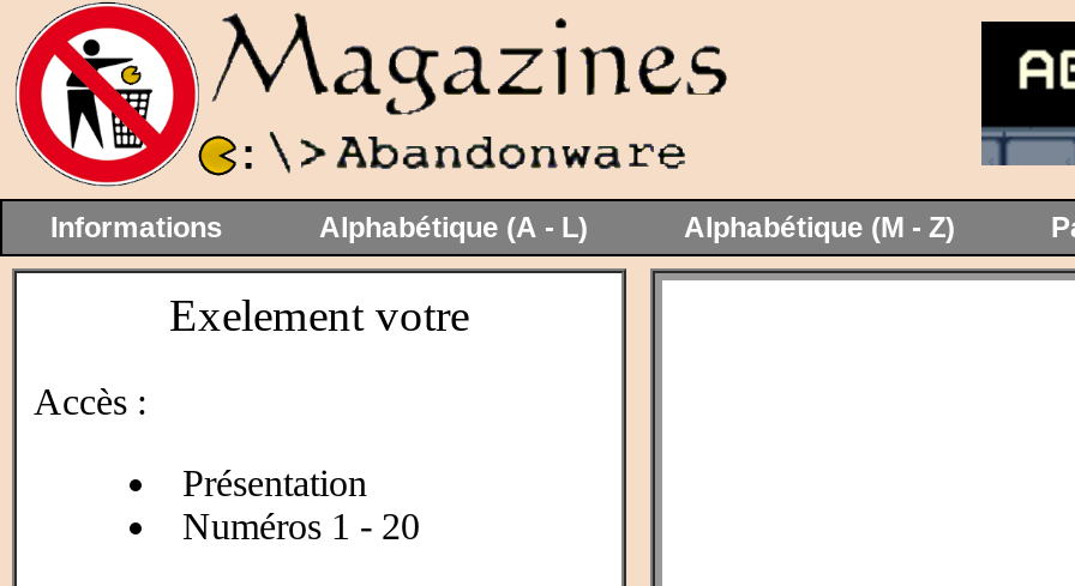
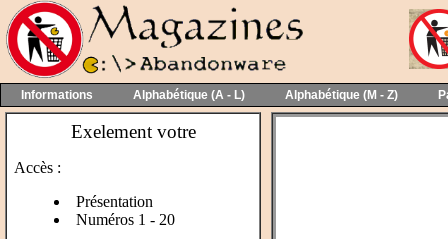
[979,19,1068,168] [image] -> [408,8,445,70] [image]

